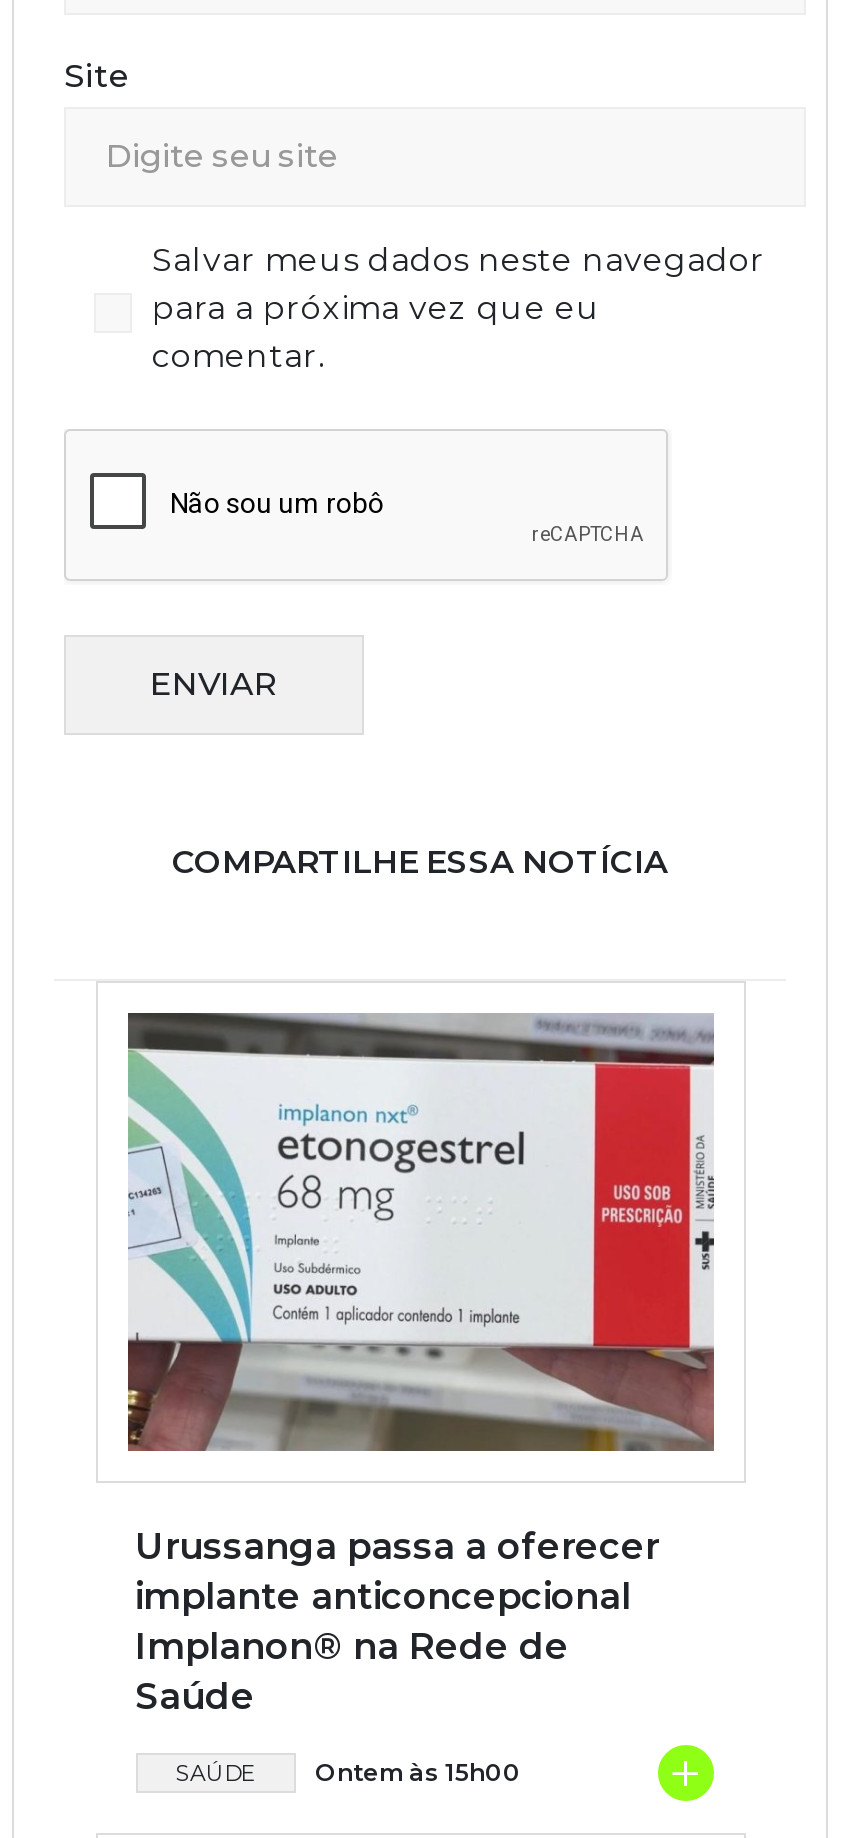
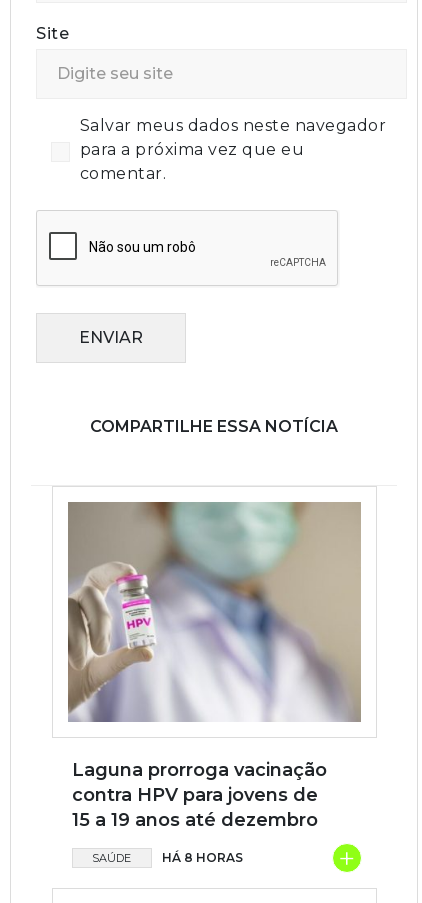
[128,1011,714,1719] [image] | Urussanga passa a oferecer | implante anticoncepcional | Implanon® na Rede de | Saúde -> [67,501,362,830] [image] | Laguna prorroga vacinação | contra HPV para jovens de | 15 a 19 anos até dezembro
[315,1757,521,1787] Ontem às 15h00 -> [161,849,242,864] HÁ 8 HORAS

